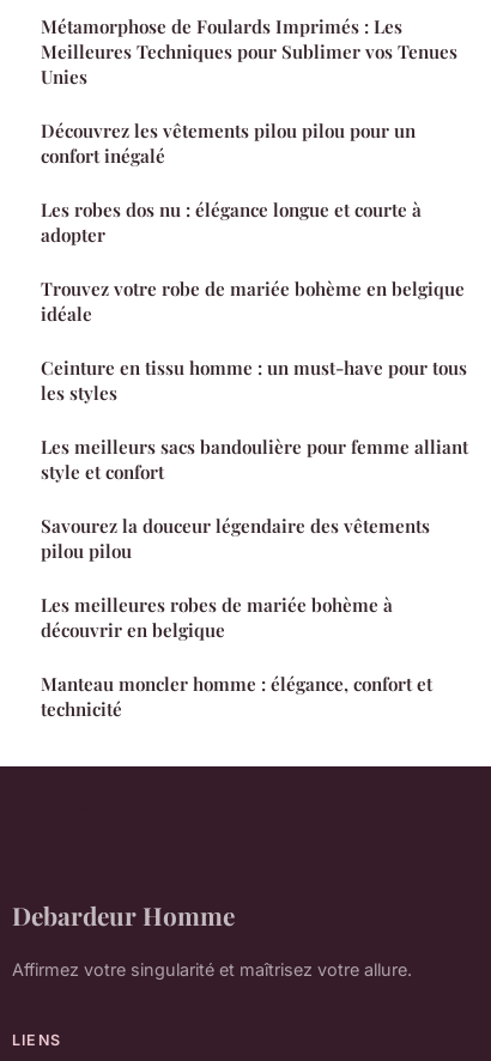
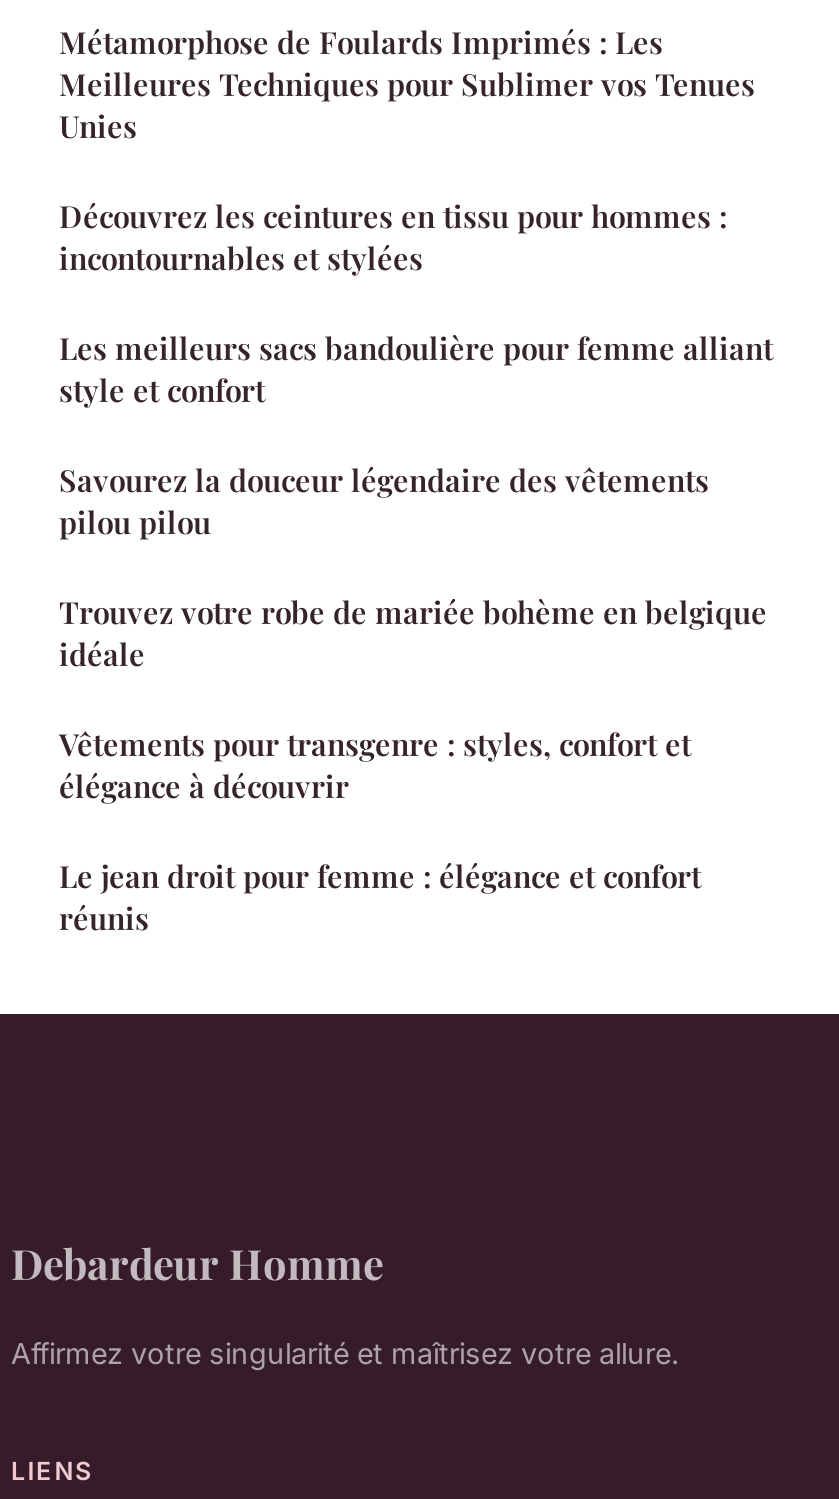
[41,119,467,405] Découvrez les vêtements pilou pilou pour un | confort inégalé | Les robes dos nu : élégance longue et courte à | adopter | Ceinture en tissu homme : un must-have pour tous | les styles -> [59,197,727,279] Découvrez les ceintures en tissu pour hommes : | incontournables et stylées
moved [41,277,465,326] -> [59,593,767,675]: Trouvez votre robe de mariée bohème en belgique | idéale
moved [41,435,468,563] -> [59,329,773,543]: Les meilleurs sacs bandoulière pour femme alliant | style et confort | Savourez la douceur légendaire des vêtements | pilou pilou
[41,593,432,721] Les meilleures robes de mariée bohème à | découvrir en belgique | Manteau moncler homme : élégance, confort et | technicité -> [59,725,701,939] Vêtements pour transgenre : styles, confort et | élégance à découvrir | Le jean droit pour femme : élégance et confort | réunis

